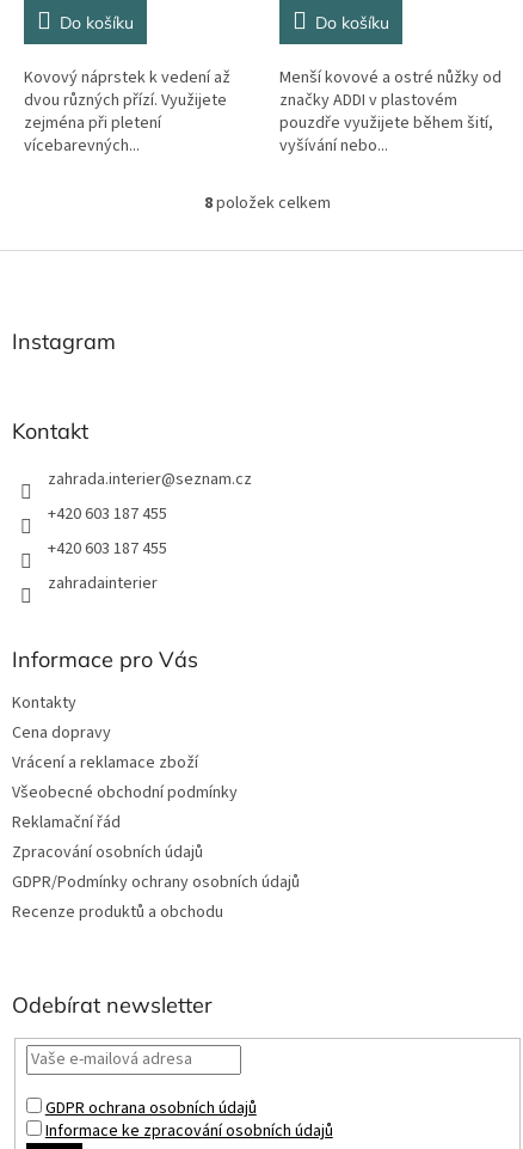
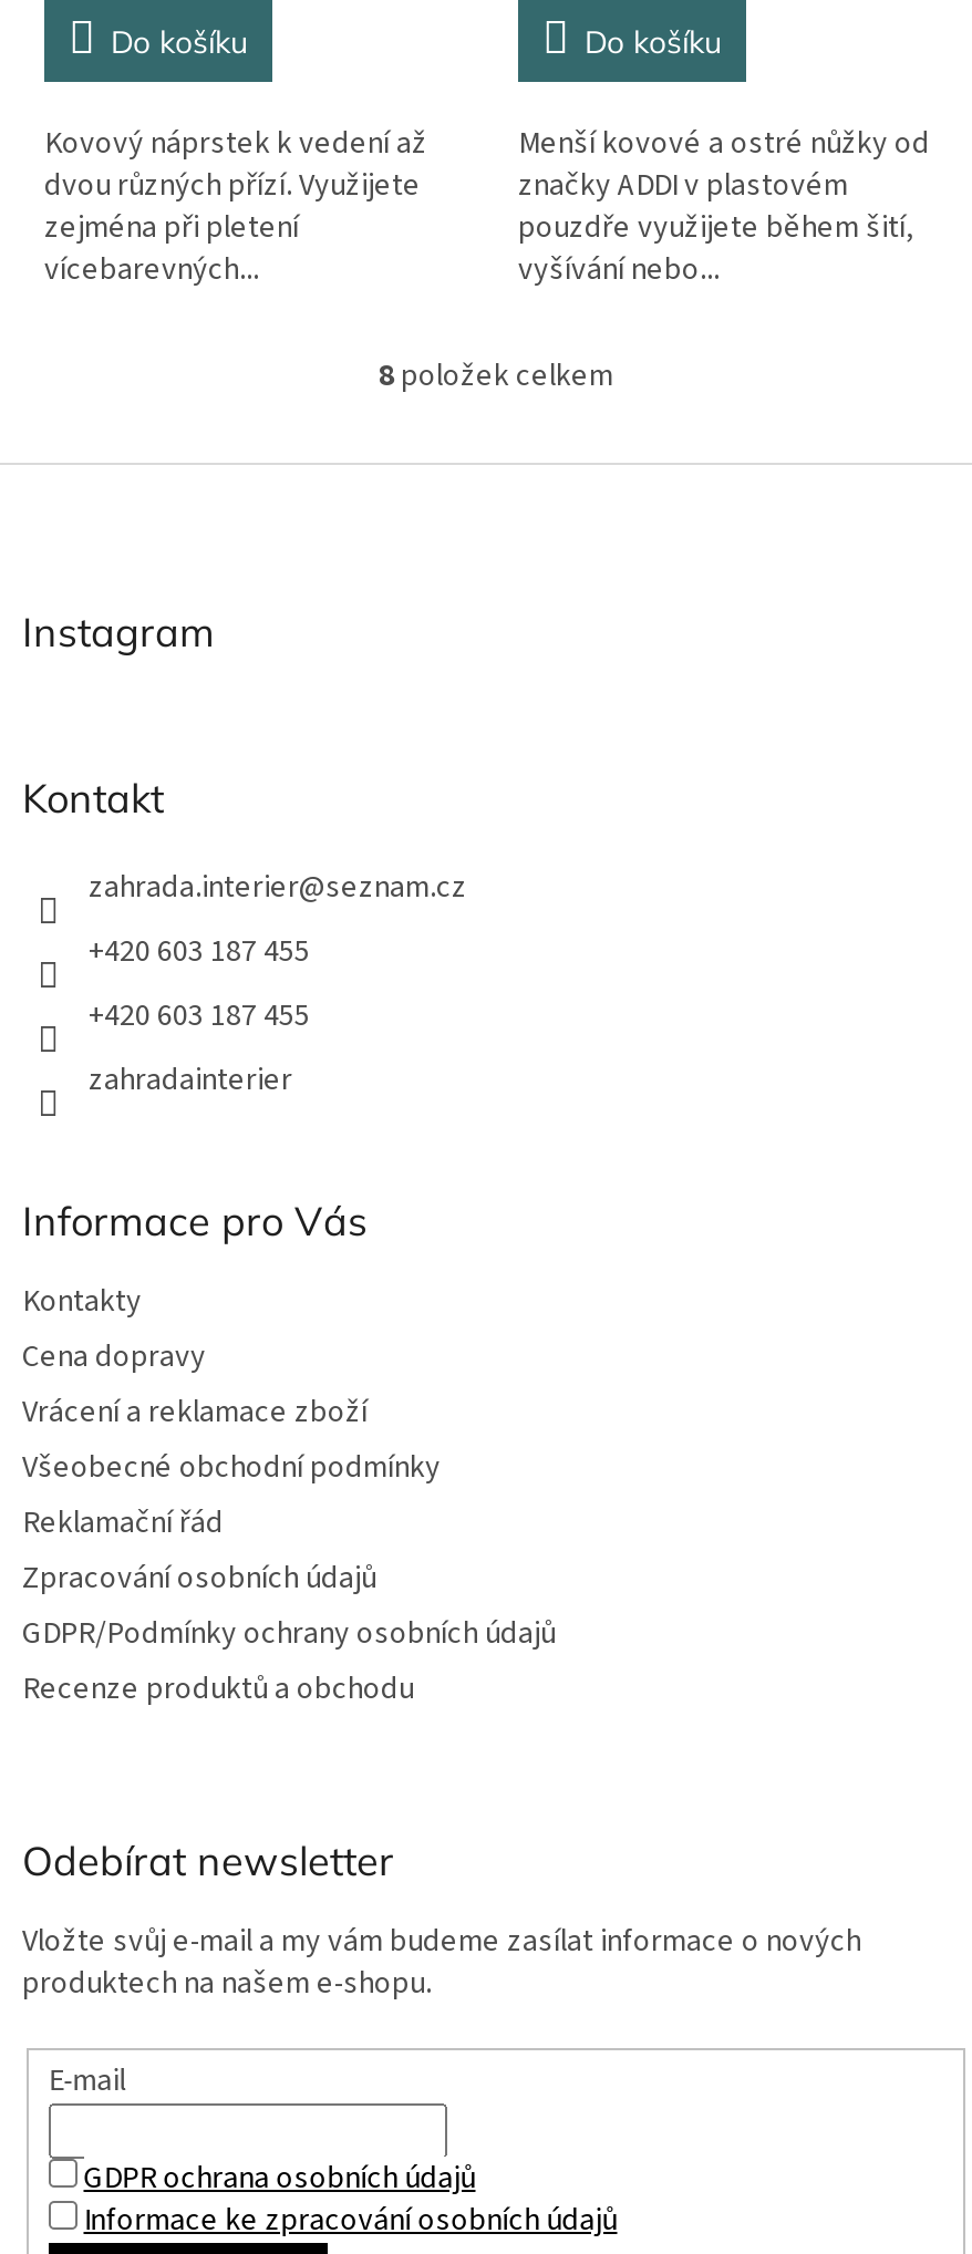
none -> [22,1919,861,2103] Vložte svůj e-mail a my vám budeme zasílat informace o nových | produktech na našem e-shopu. | E-mail

